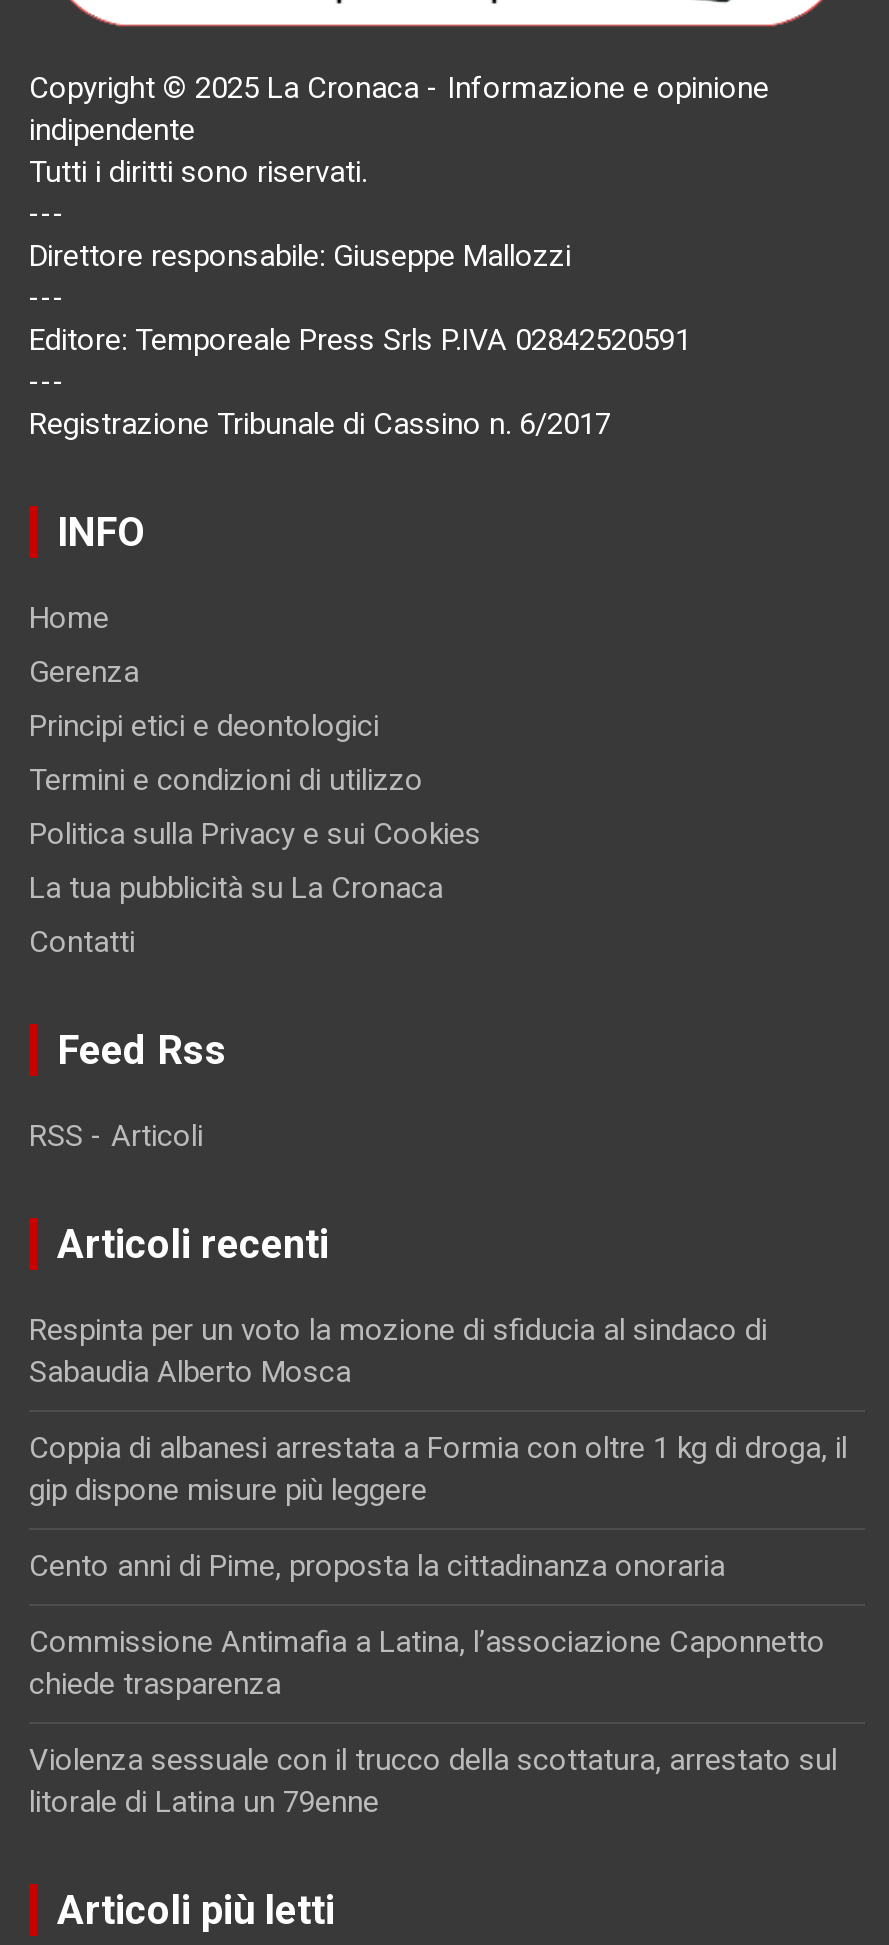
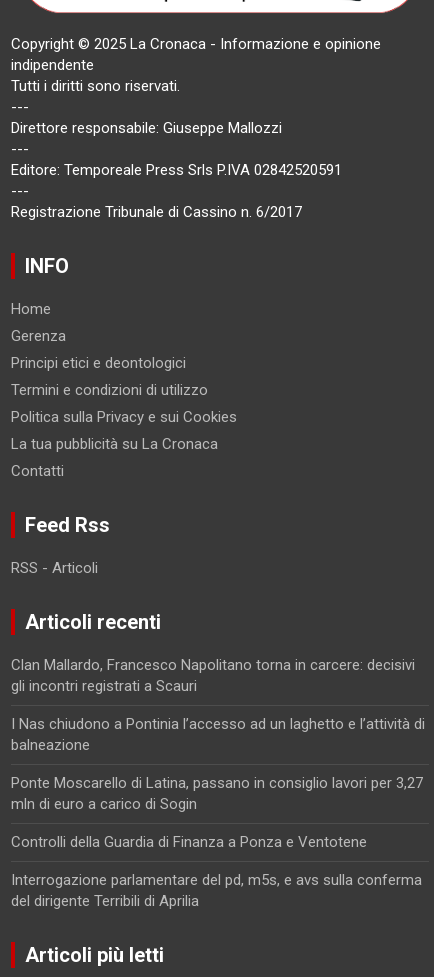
[29,1313,767,1391] Respinta per un voto la mozione di sfiducia al sindaco di | Sabaudia Alberto Mosca -> [11,656,415,695] Clan Mallardo, Francesco Napolitano torna in carcere: decisivi | gli incontri registrati a Scauri
[29,1431,847,1509] Coppia di albanesi arrestata a Formia con oltre 1 kg di droga, il | gip dispone misure più leggere -> [11,715,425,754] I Nas chiudono a Pontinia l’accesso ad un laghetto e l’attività di | balneazione
[29,1549,725,1585] Cento anni di Pime, proposta la cittadinanza onoraria -> [11,774,423,813] Ponte Moscarello di Latina, passano in consiglio lavori per 3,27 | mln di euro a carico di Sogin
[29,1625,825,1703] Commissione Antimafia a Latina, l’associazione Caponnetto | chiede trasparenza -> [11,833,367,851] Controlli della Guardia di Finanza a Ponza e Ventotene
[29,1743,837,1821] Violenza sessuale con il trucco della scottatura, arrestato sul | litorale di Latina un 79enne -> [11,871,422,910] Interrogazione parlamentare del pd, m5s, e avs sulla conferma | del dirigente Terribili di Aprilia

